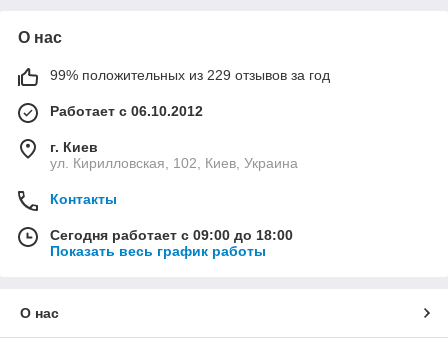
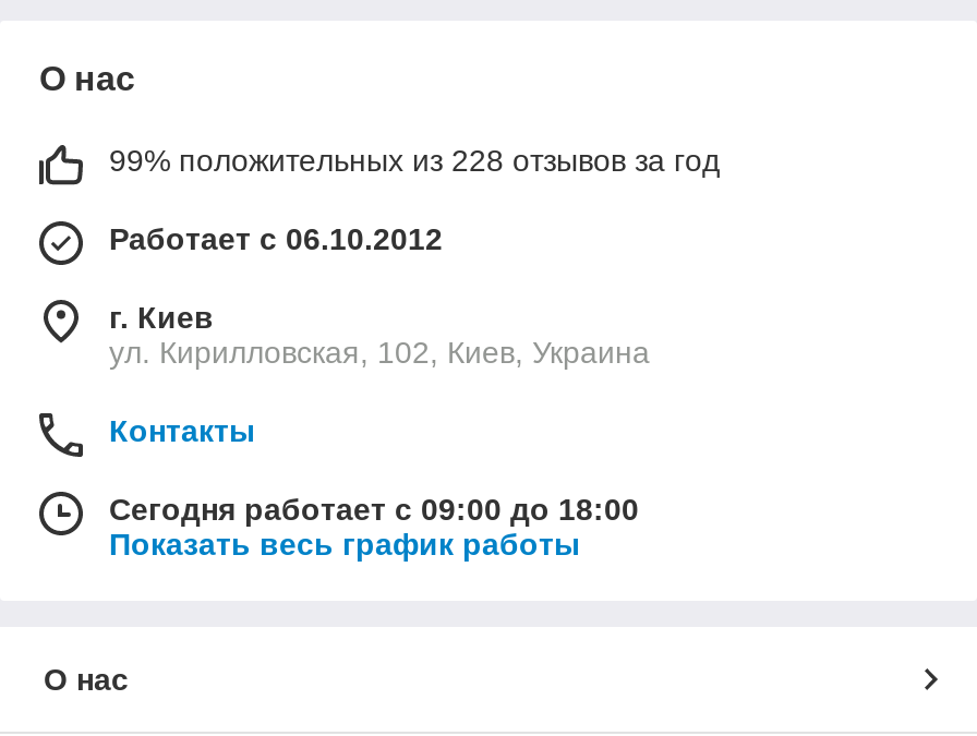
[50,67,330,83] 99% положительных из 229 отзывов за год -> [109,142,720,177] 99% положительных из 228 отзывов за год

